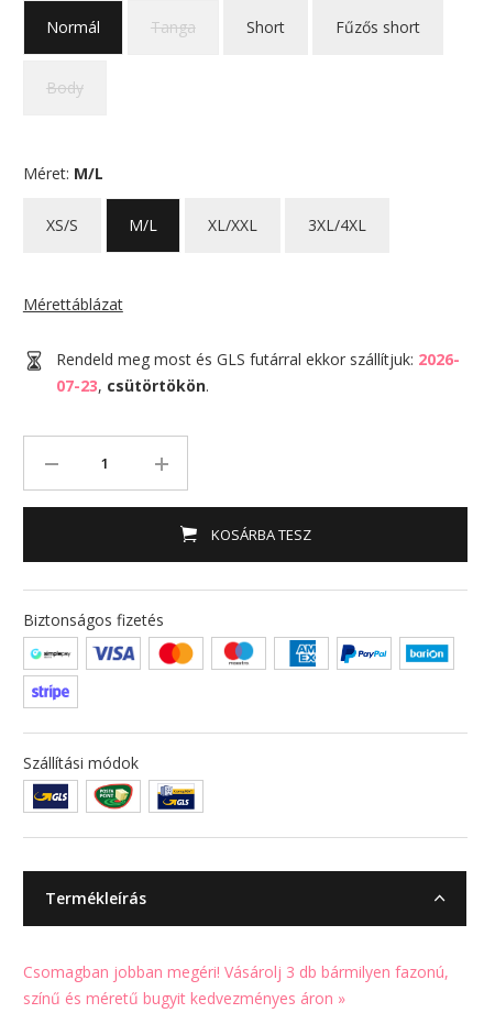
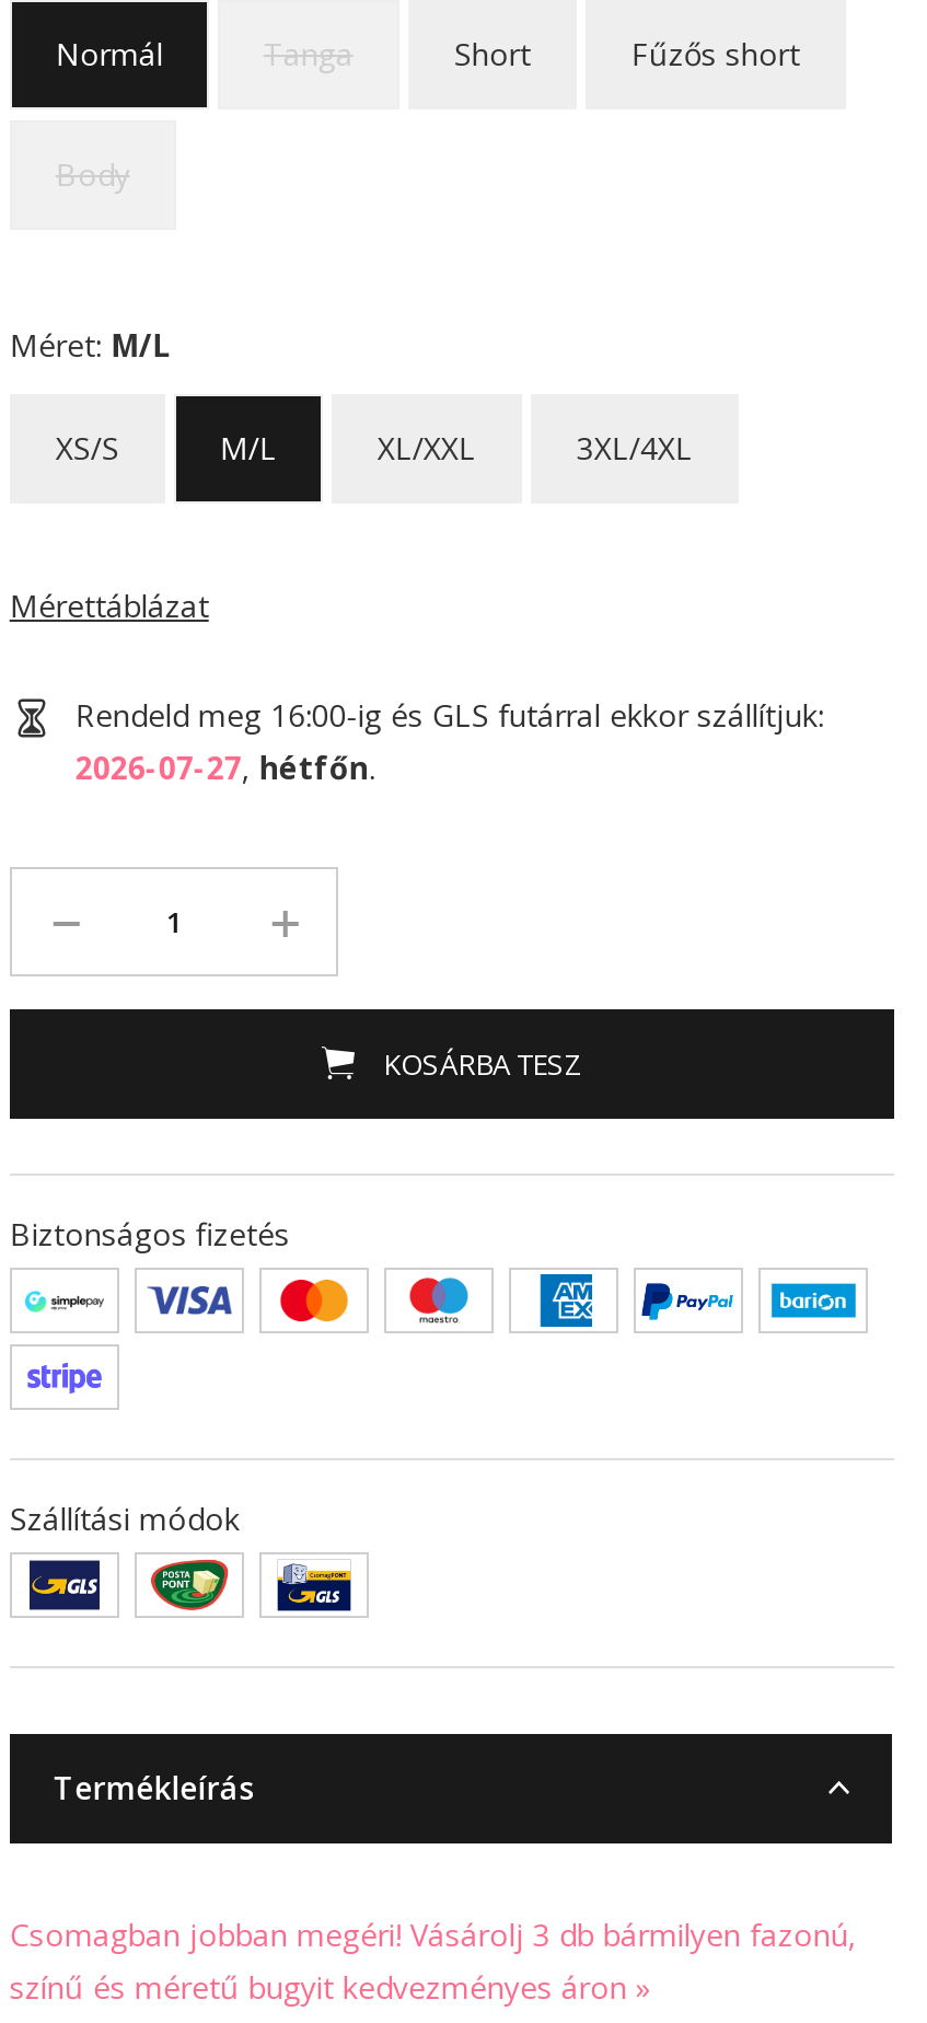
[56,349,460,396] Rendeld meg most és GLS futárral ekkor szállítjuk: 2026- | 07-23, csütörtökön. -> [75,695,824,789] Rendeld meg 16:00-ig és GLS futárral ekkor szállítjuk: | 2026-07-27, hétfőn.

